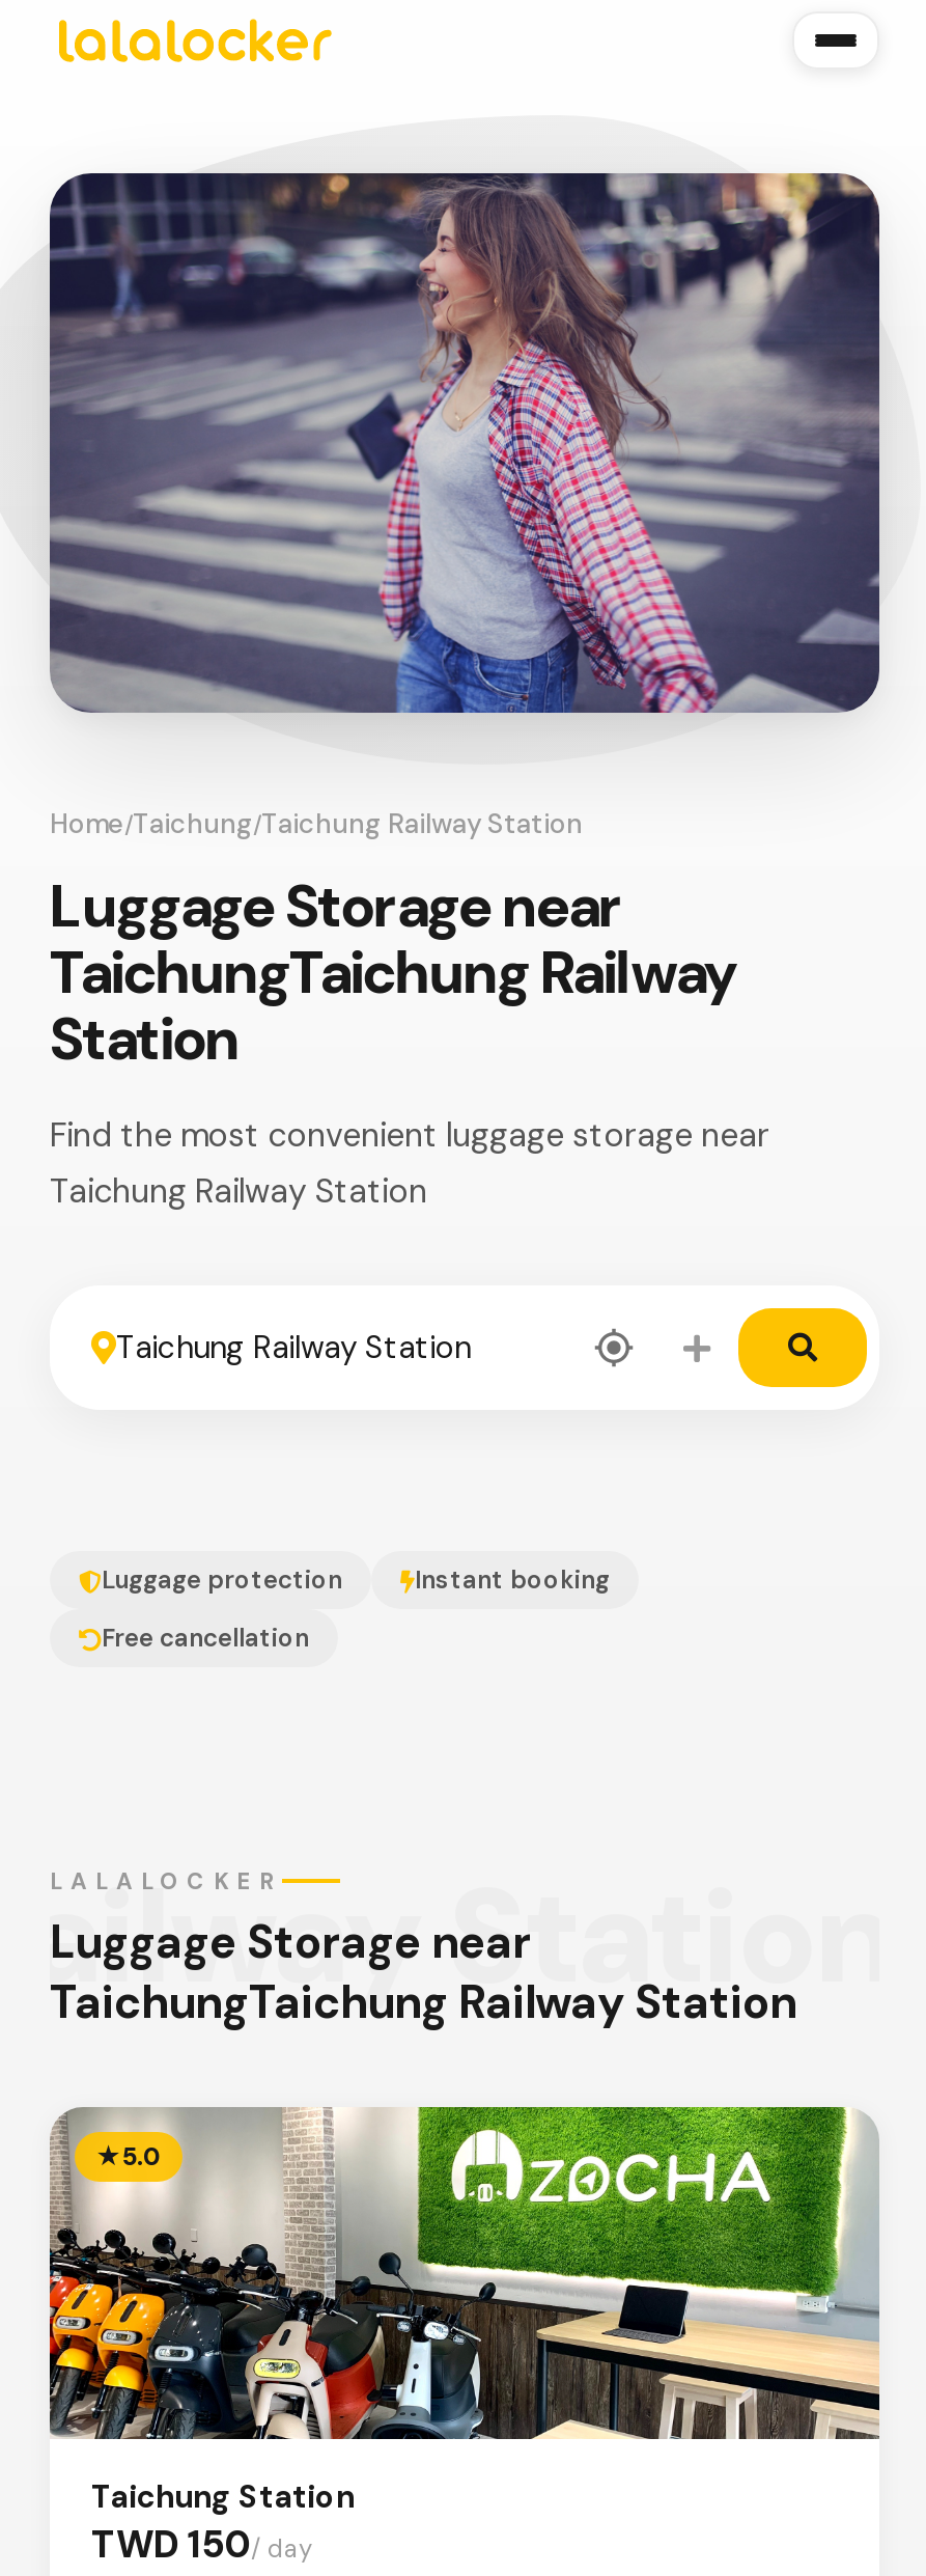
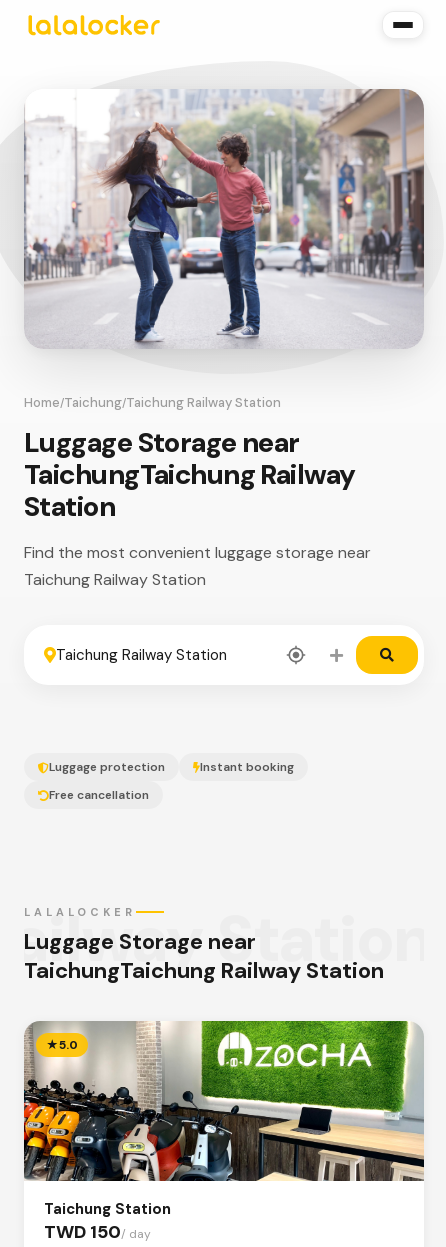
[48,171,881,715] [image] -> [24,89,424,349] [image]

